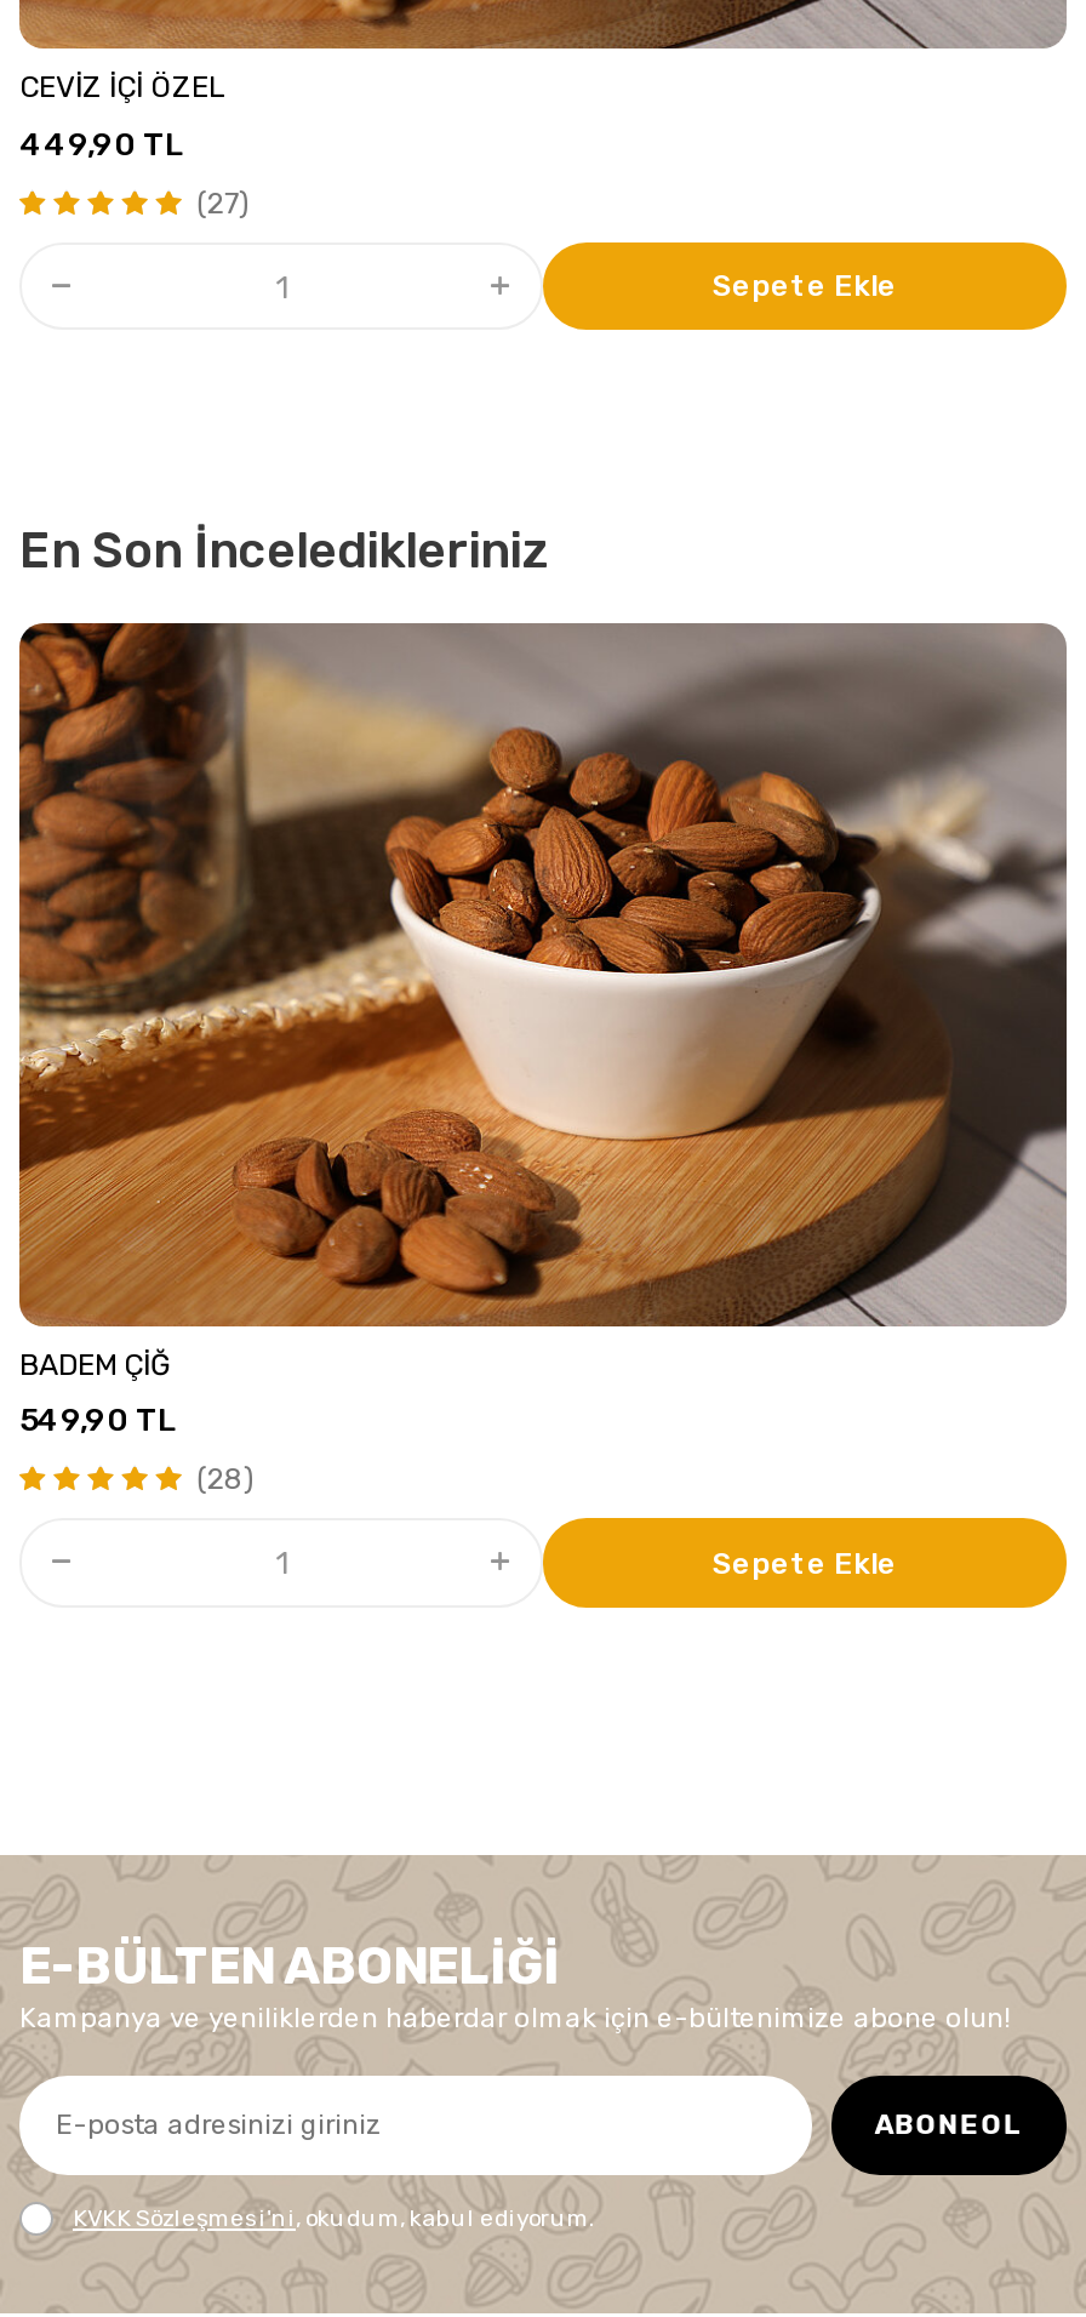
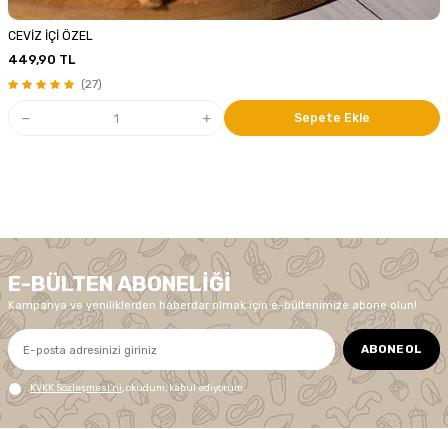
[19,522,1067,1329] [image] | En Son İnceledikleriniz -> none
[19,1348,897,1580] BADEM ÇİĞ | 549,90 TL | (28) | Sepete Ekle -> none

